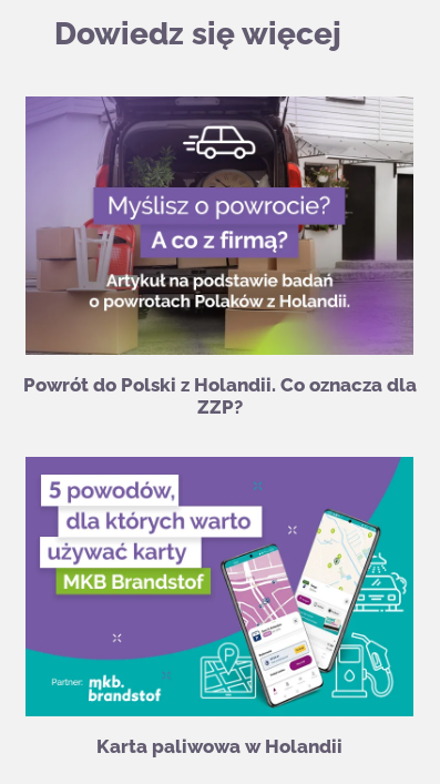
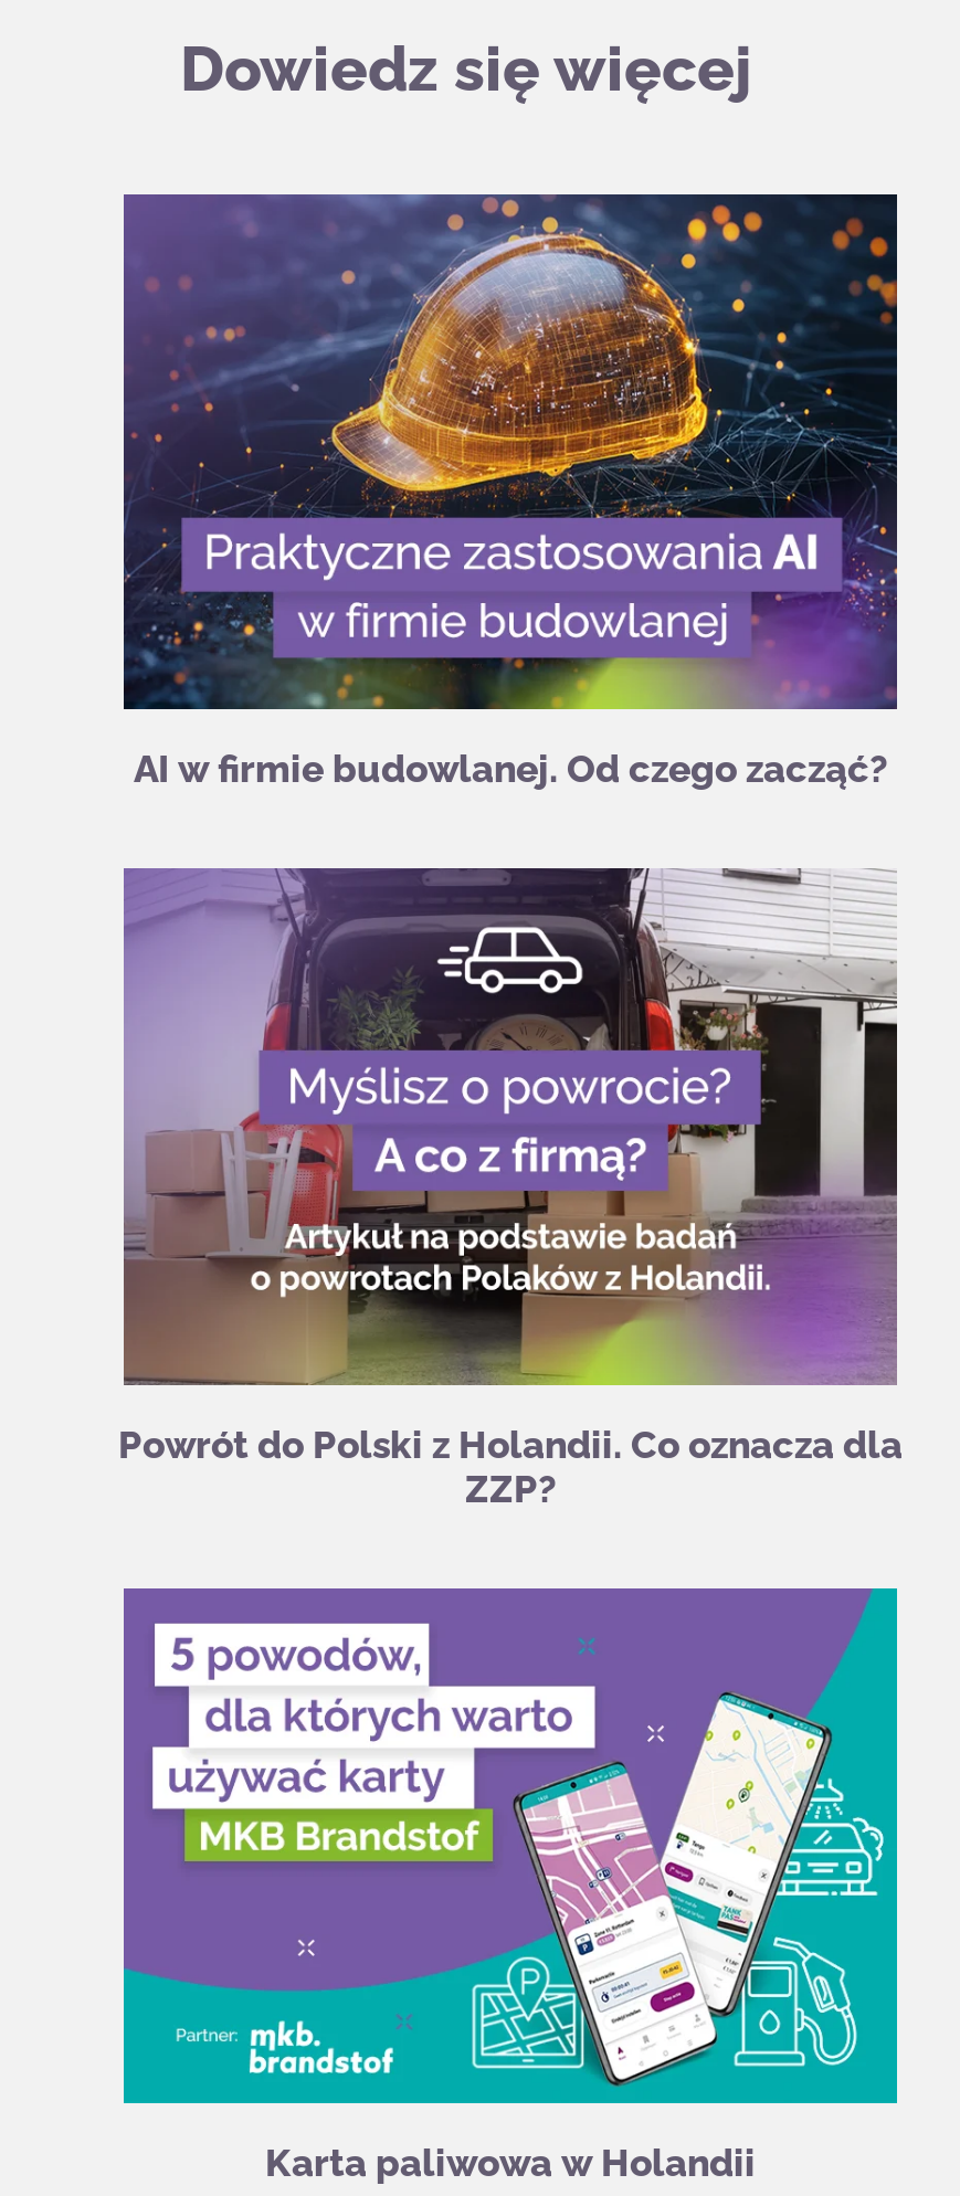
none -> [122,192,899,792] [image] | AI w firmie budowlanej. Od czego zacząć?

